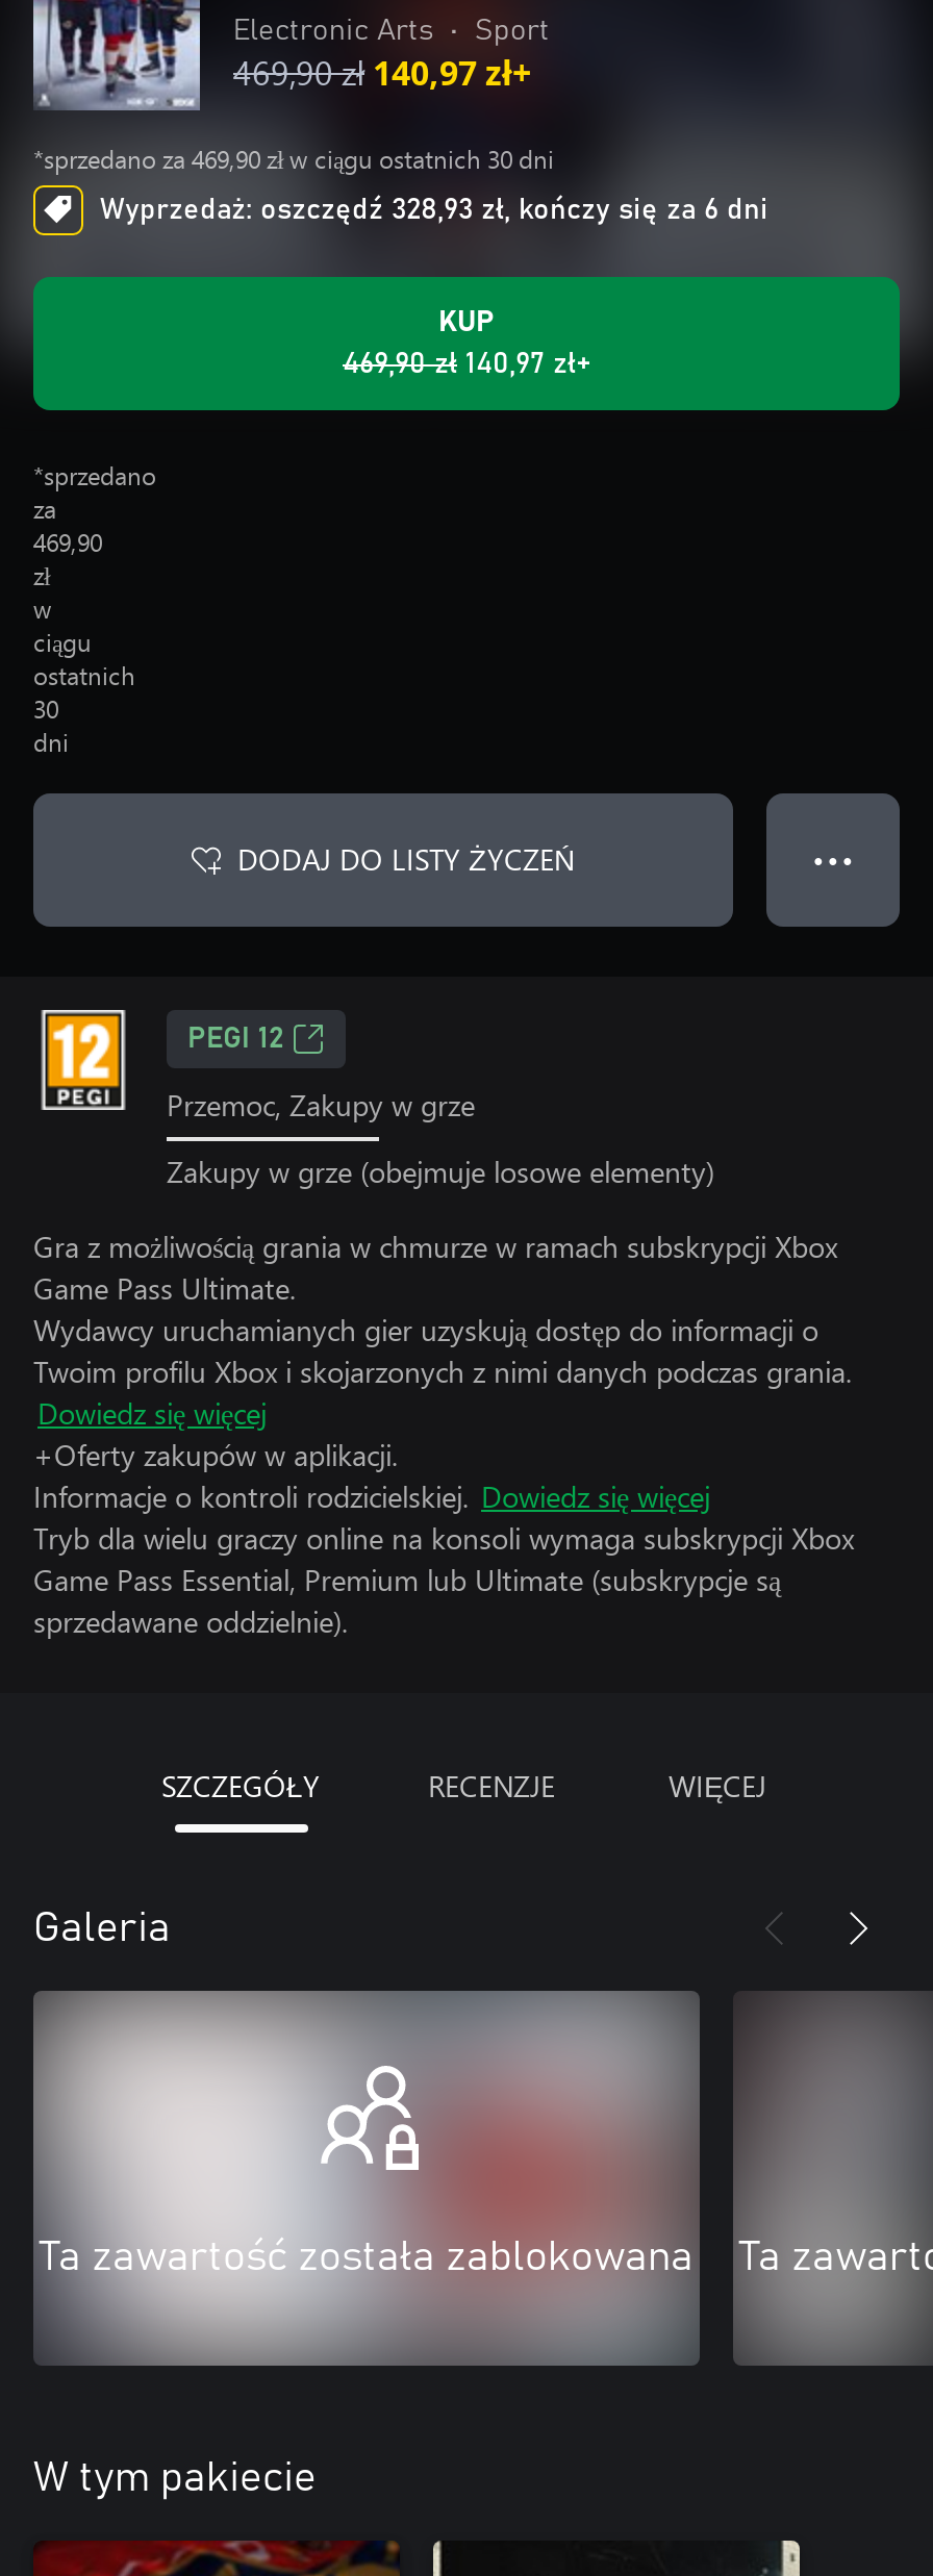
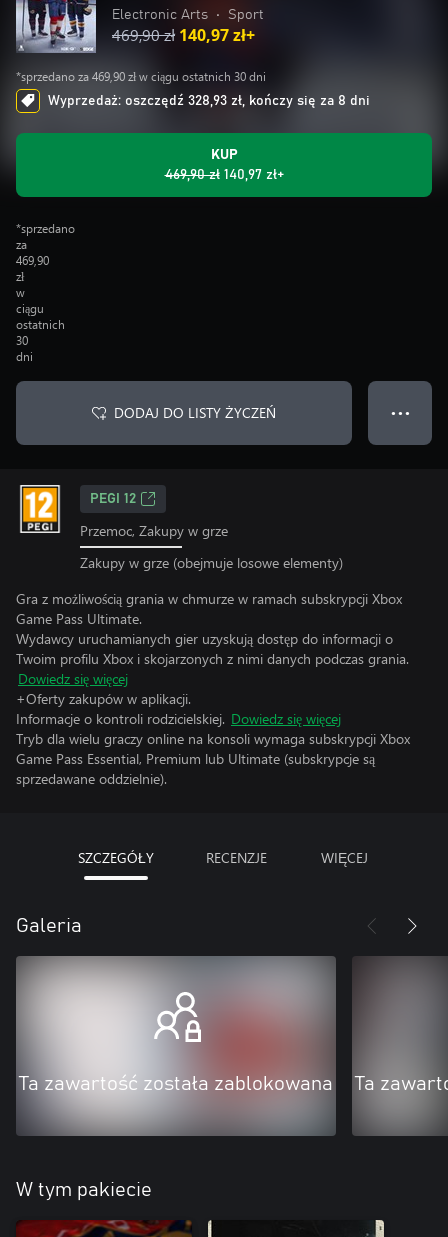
[100,196,768,225] Wyprzedaż: oszczędź 328,93 zł, kończy się za 6 dni -> [48,94,370,108] Wyprzedaż: oszczędź 328,93 zł, kończy się za 8 dni

